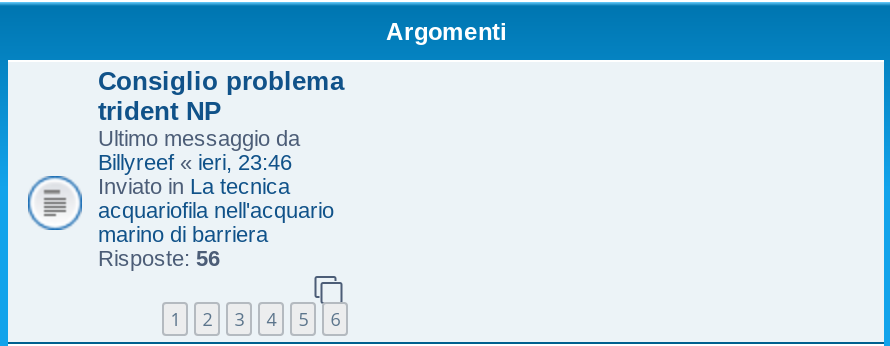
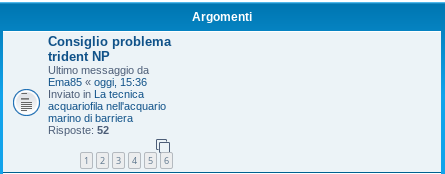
[98,151,292,175] Billyreef «ieri, 23:46 -> [48,76,147,88] Ema85 «oggi, 15:36
[98,247,220,271] Risposte: 56 -> [48,124,109,136] Risposte: 52

